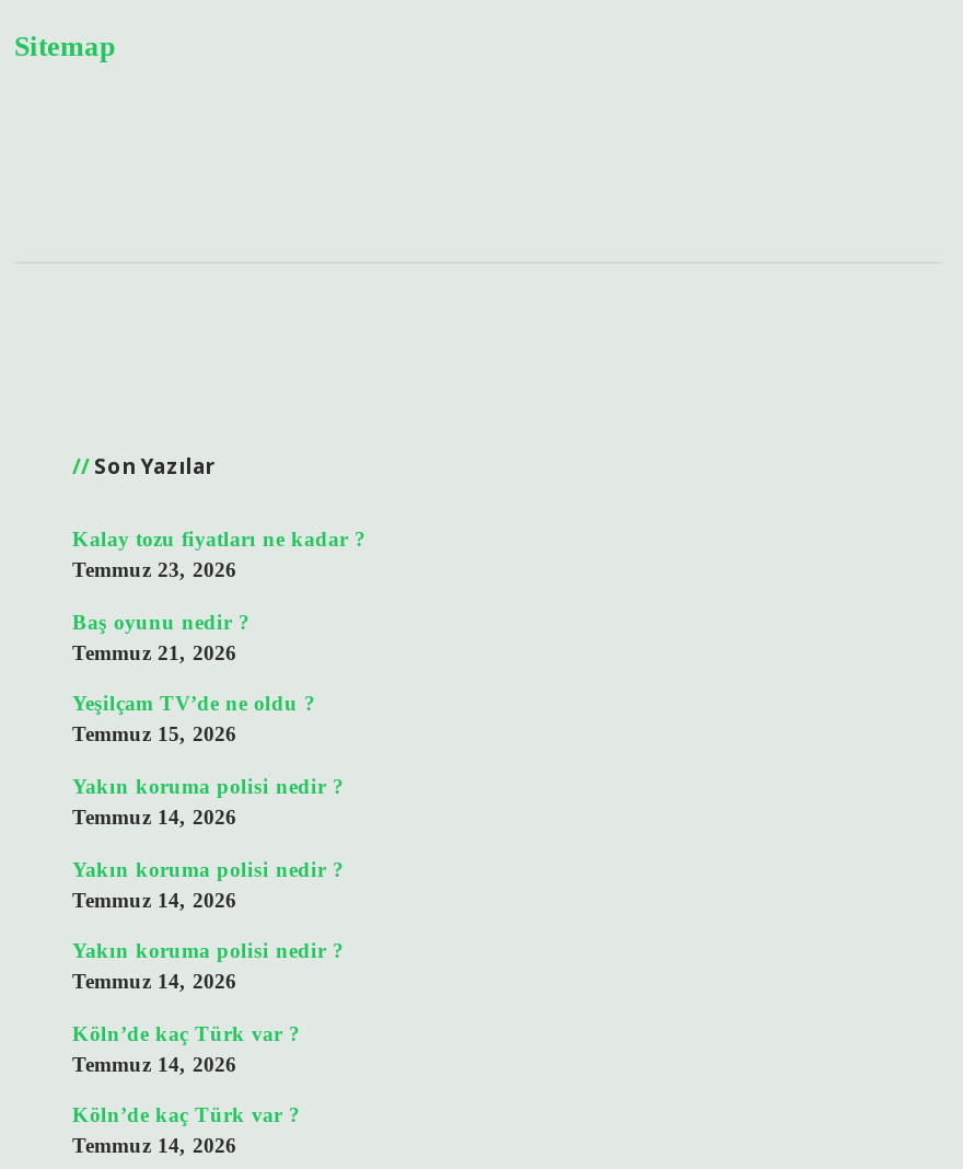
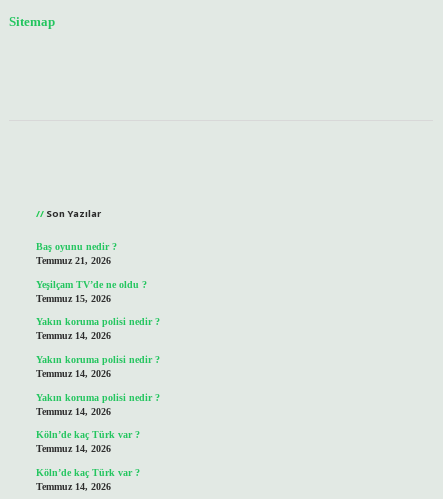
[72,527,366,582] Kalay tozu fiyatları ne kadar ? | Temmuz 23, 2026 -> none

